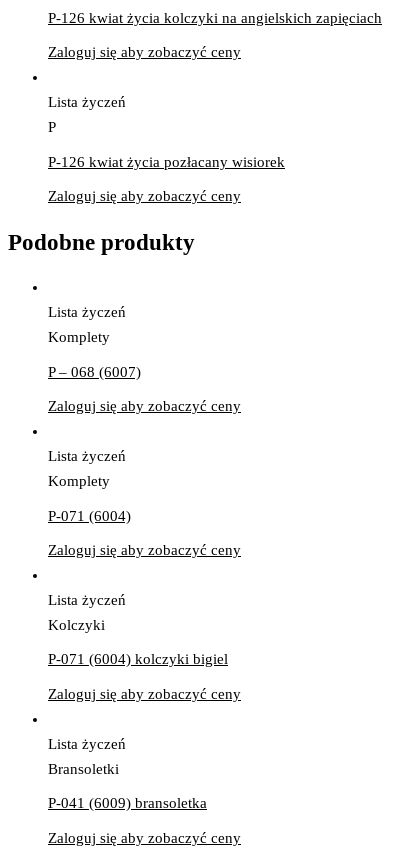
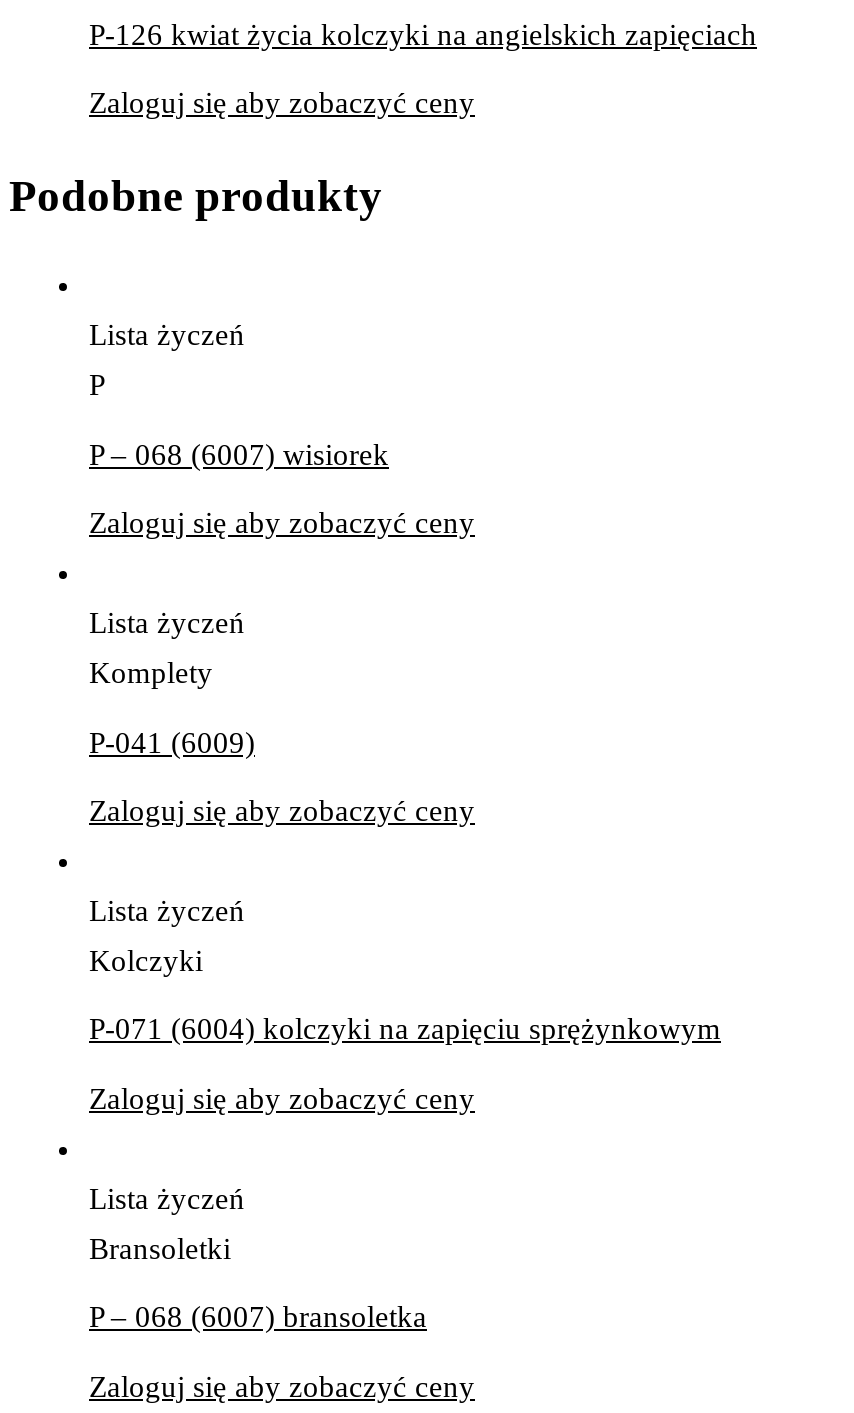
moved [48,94,126,135] -> [89,320,245,402]: Lista życzeń | P
[48,153,285,380] P-126 kwiat życia pozłacany wisiorek | Zaloguj się aby zobaczyć ceny | Lista życzeń | Komplety | P – 068 (6007) -> [89,439,389,471] P – 068 (6007) wisiorek
moved [8,230,195,255] -> [9,171,383,221]: Podobne produkty
[48,508,131,524] P-071 (6004) -> [89,726,255,758] P-041 (6009)
[48,651,228,667] P-071 (6004) kolczyki bigiel -> [89,1014,721,1046] P-071 (6004) kolczyki na zapięciu sprężynkowym
[48,795,207,811] P-041 (6009) bransoletka -> [89,1302,427,1334] P – 068 (6007) bransoletka

